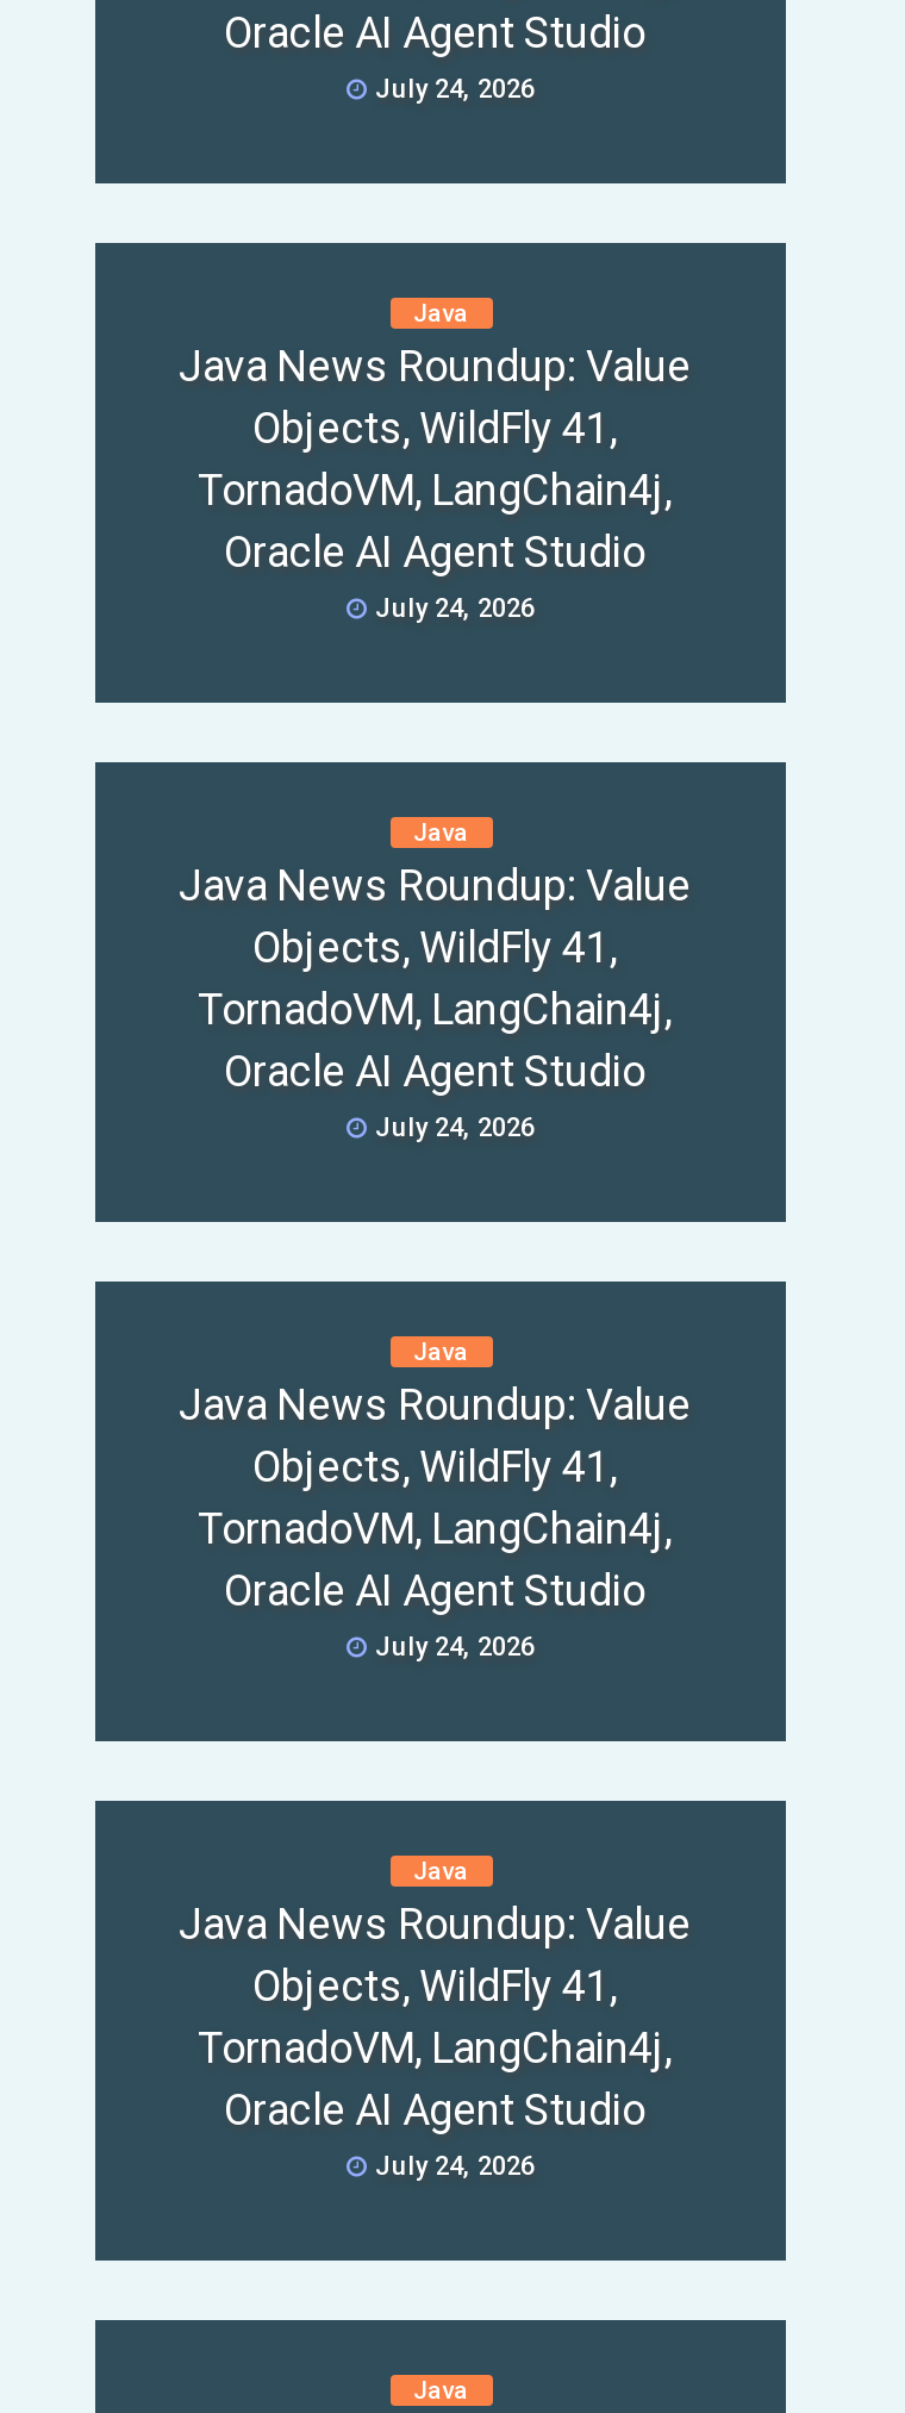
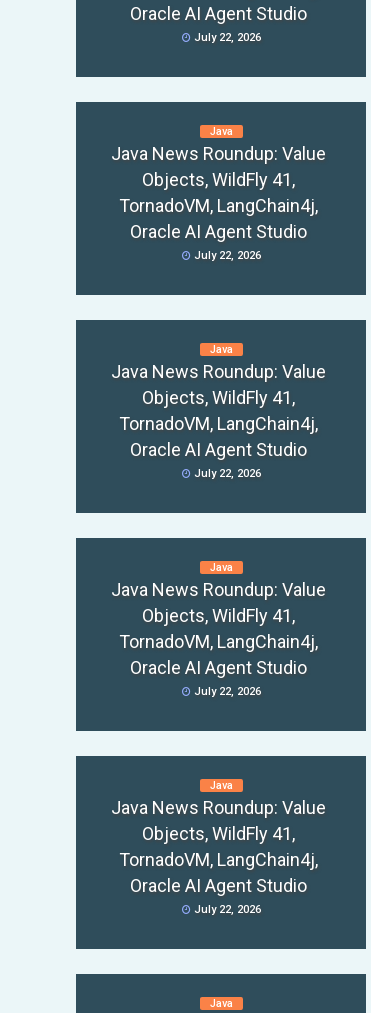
[368,74,535,105] July 24, 2026 -> [190,31,260,44] July 22, 2026
[368,593,535,624] July 24, 2026 -> [190,249,260,262] July 22, 2026
[368,1112,535,1143] July 24, 2026 -> [190,467,260,480] July 22, 2026
[368,1632,535,1663] July 24, 2026 -> [190,685,260,698] July 22, 2026
[368,2151,535,2182] July 24, 2026 -> [190,903,260,916] July 22, 2026

